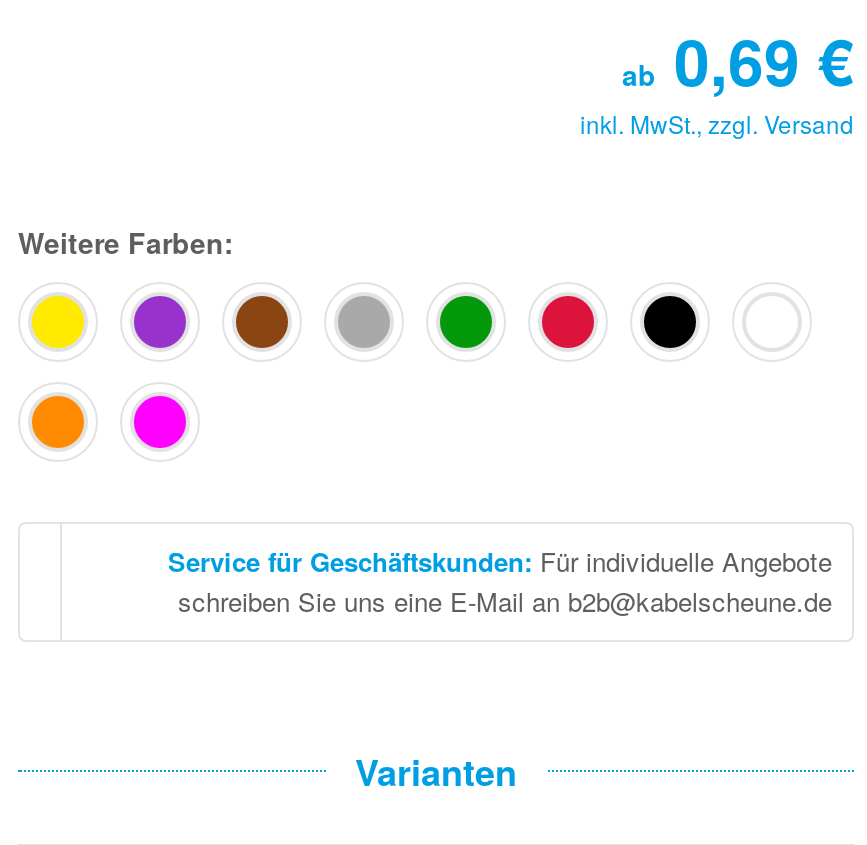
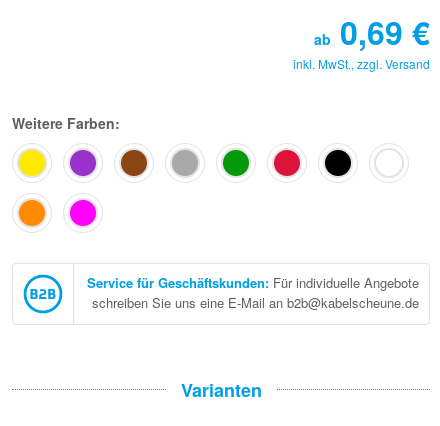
none -> [22,273,64,315] [image]

